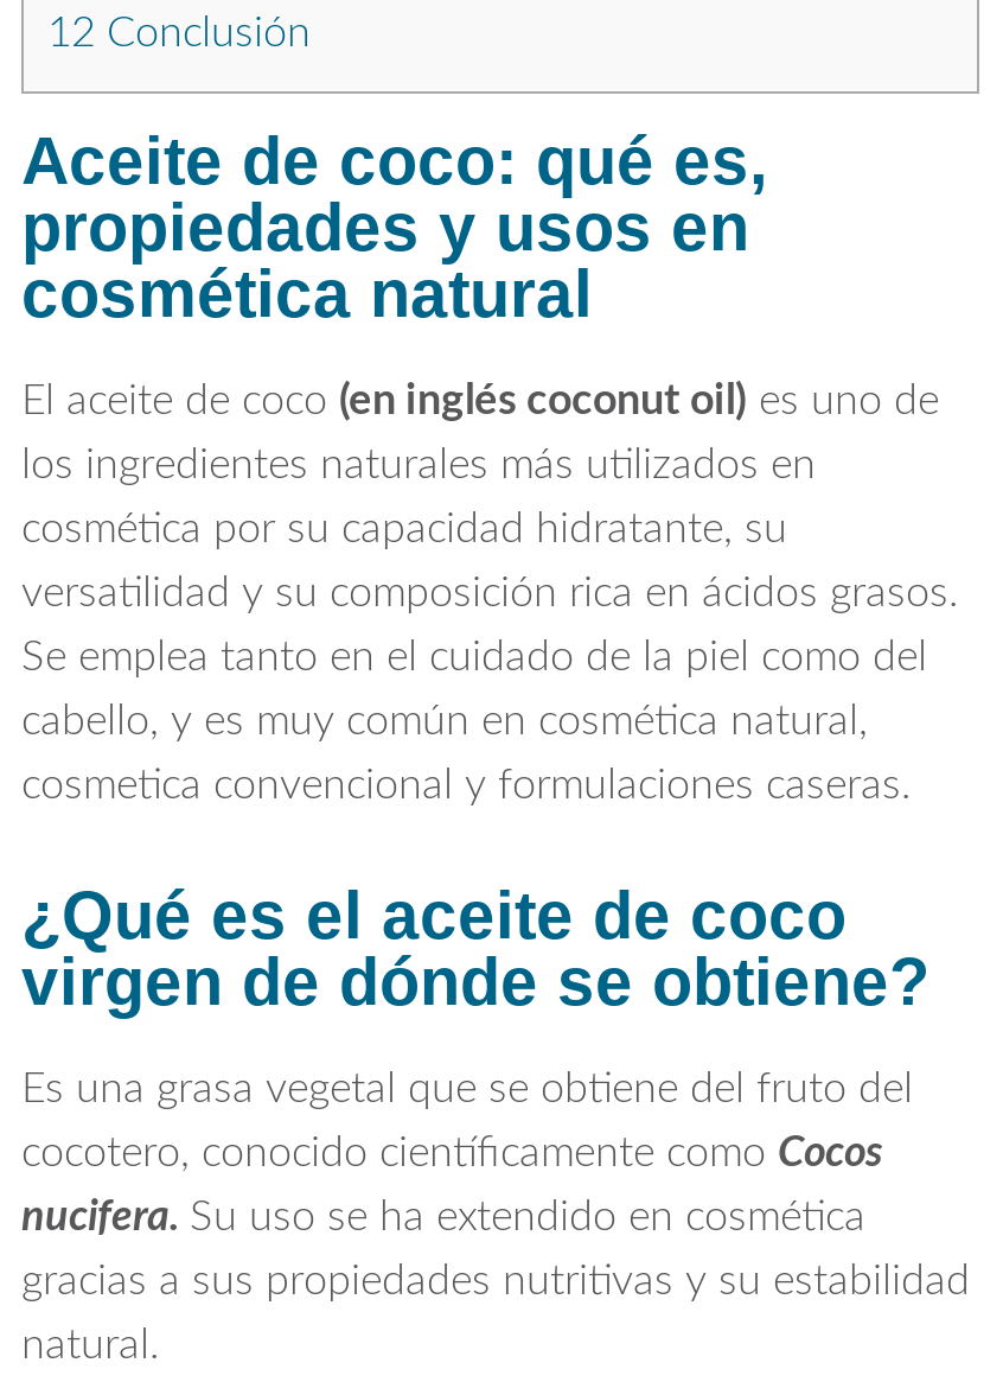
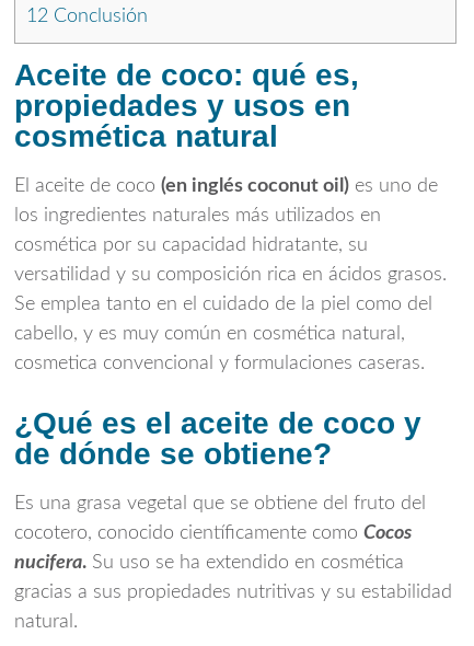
[21,879,929,1019] ¿Qué es el aceite de coco | virgen de dónde se obtiene? -> [14,406,421,471] ¿Qué es el aceite de coco y | de dónde se obtiene?

